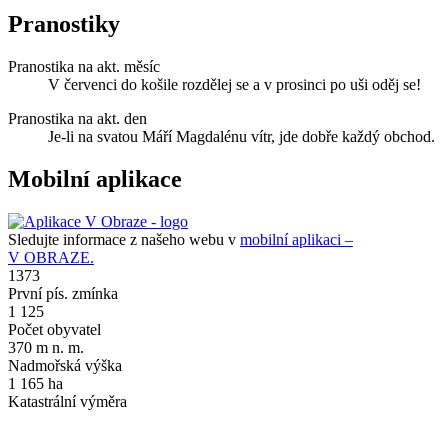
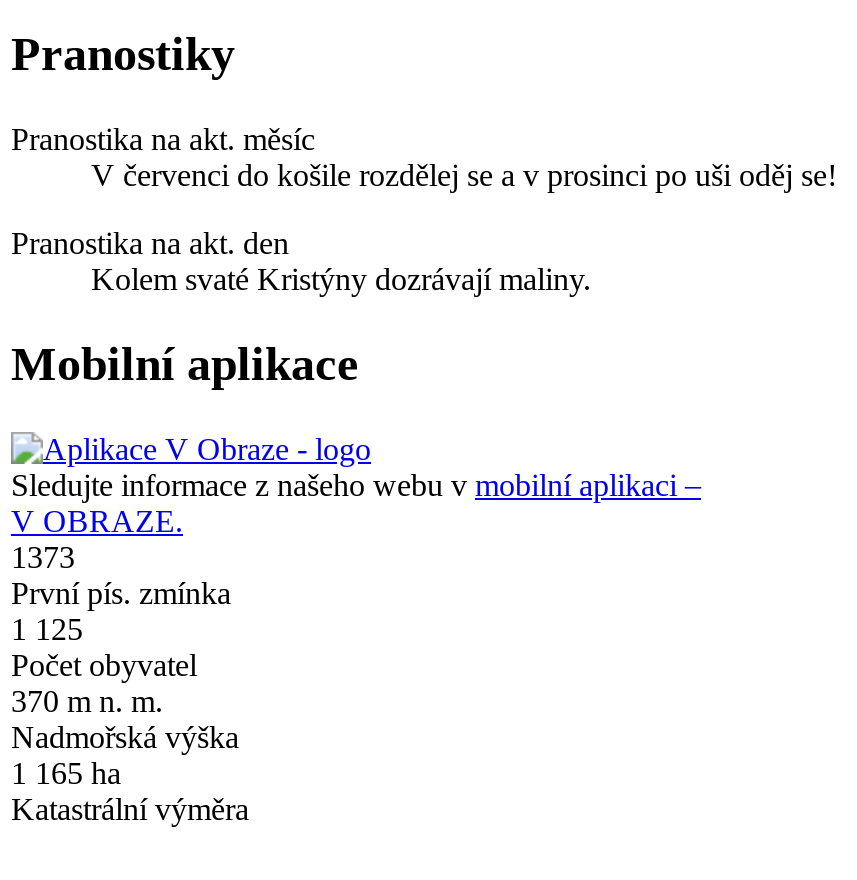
[48,128,435,145] Je-li na svatou Máří Magdalénu vítr, jde dobře každý obchod. -> [91,262,591,296] Kolem svaté Kristýny dozrávají maliny.

